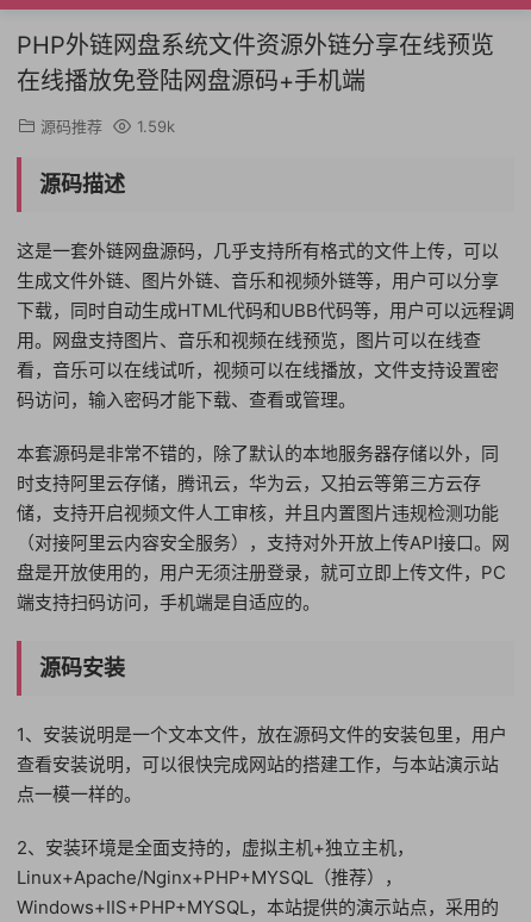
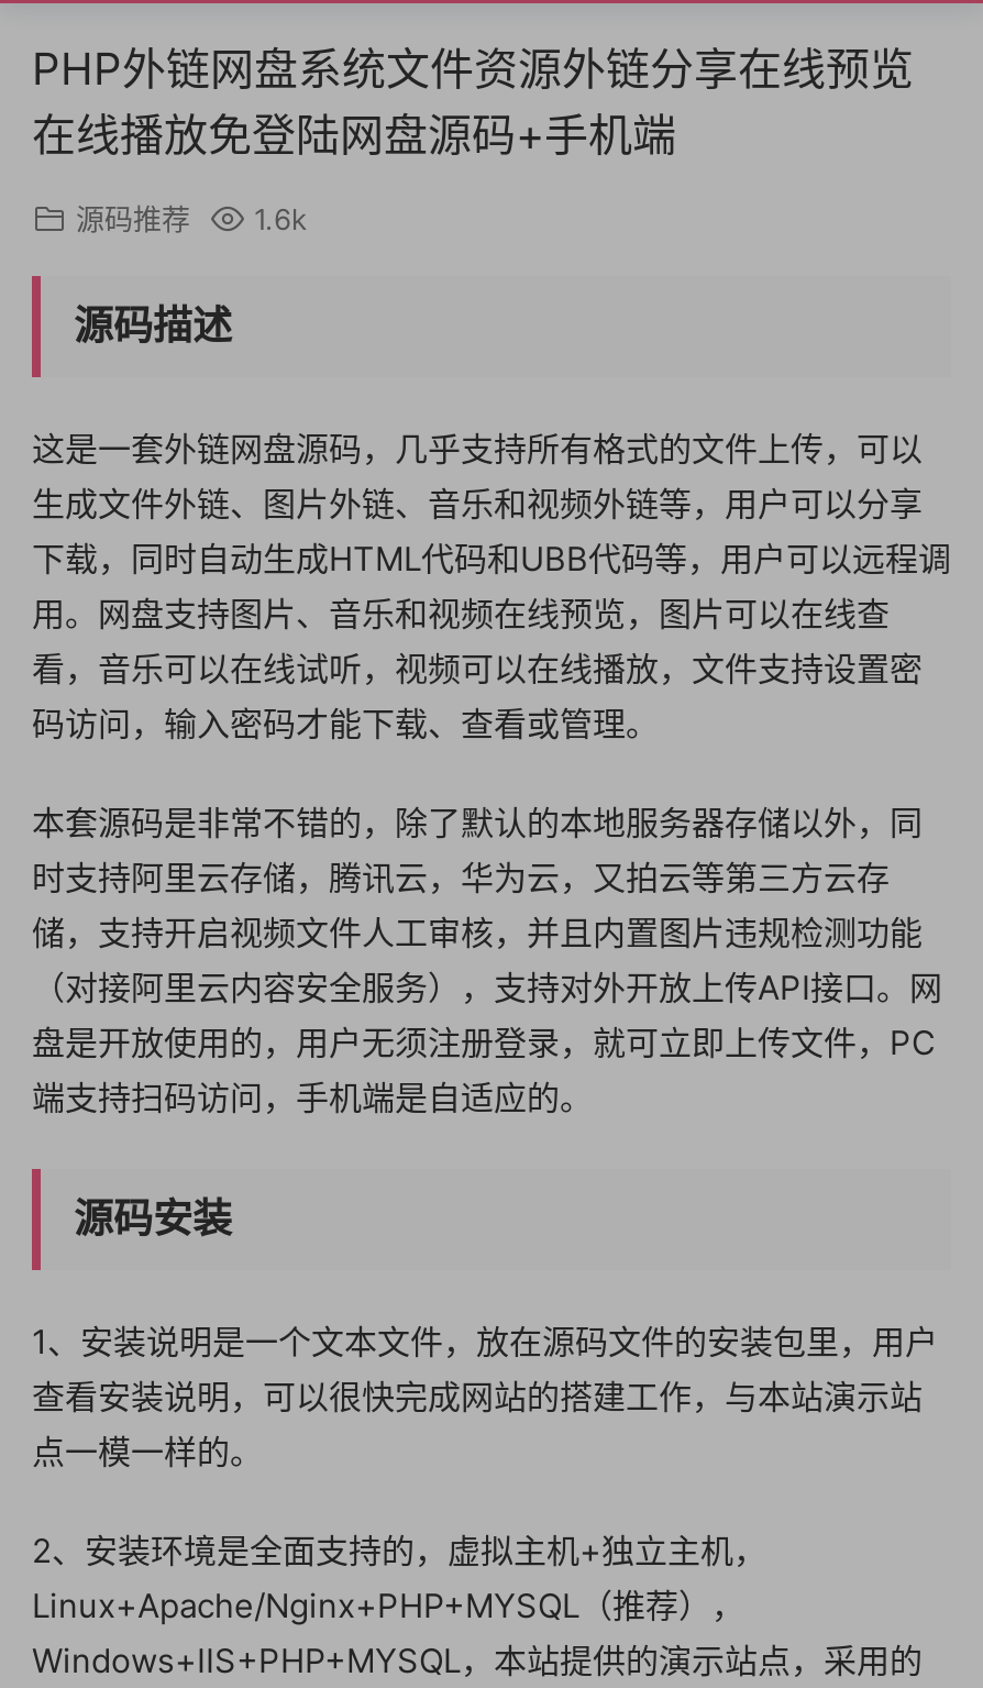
[40,117,175,136] 源码推荐 1.59k -> [76,201,307,236] 源码推荐 1.6k

